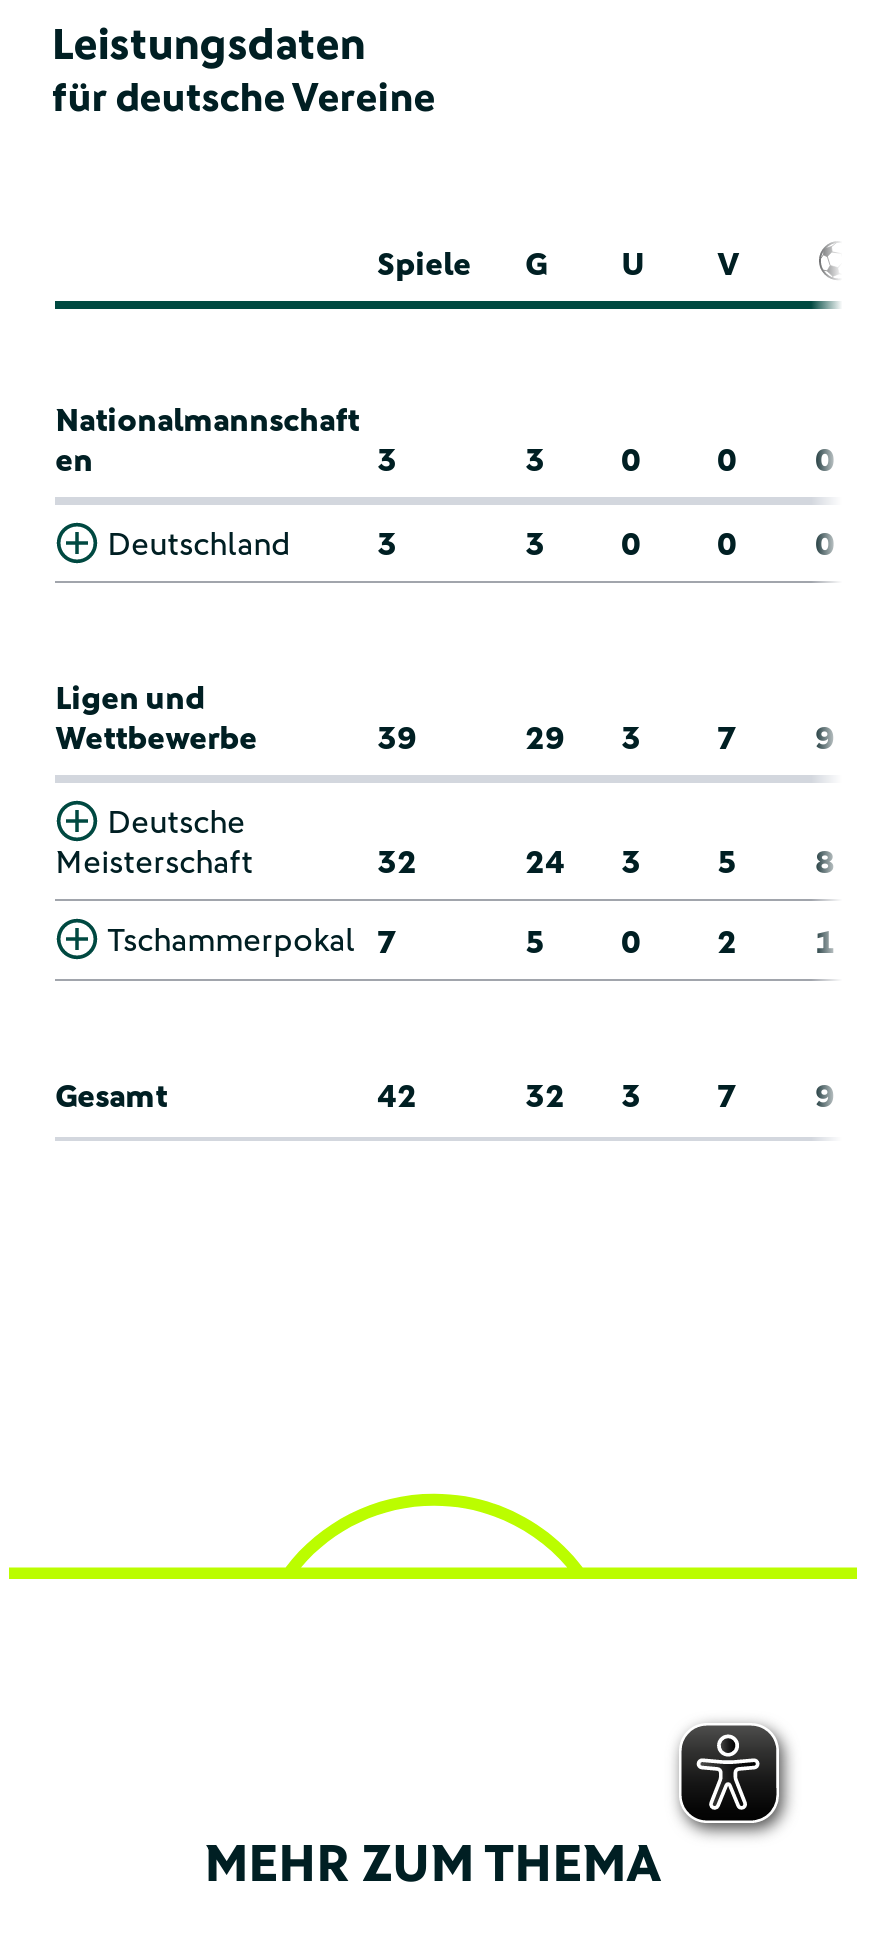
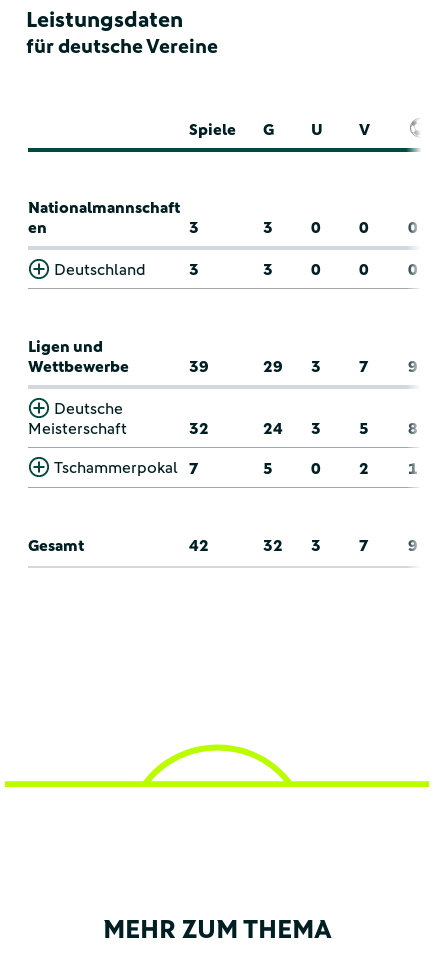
[675,1721,791,1837] [image] -> none

